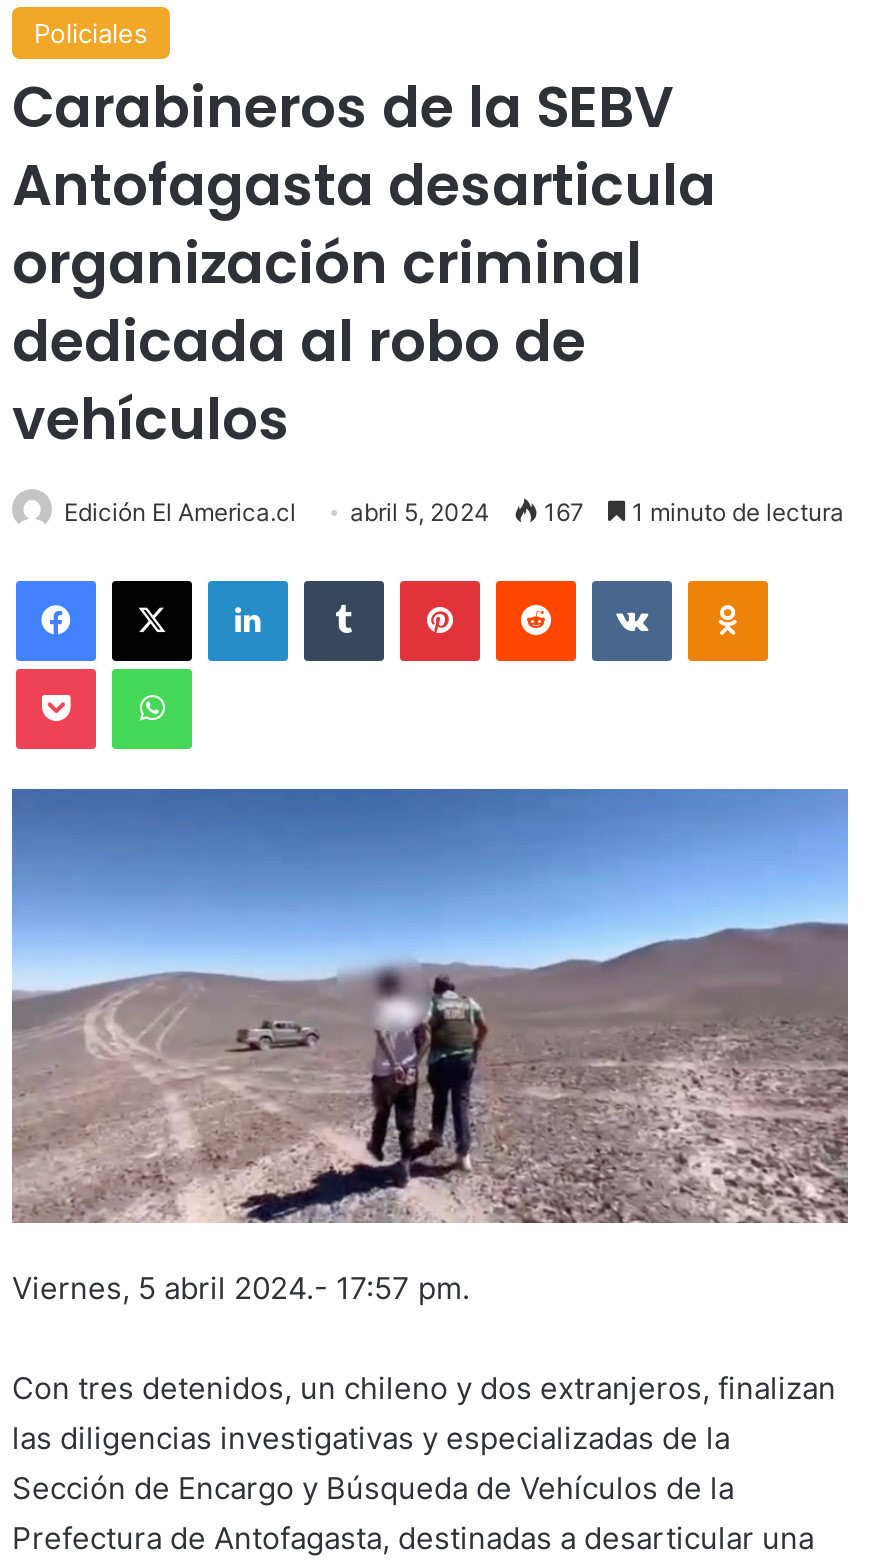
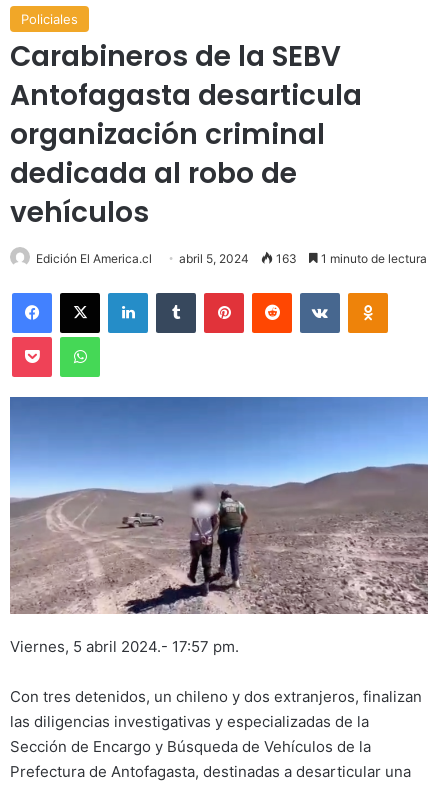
[64,497,844,527] Edición El America.cl abril 5, 2024 167 1 minuto de lectura -> [36,251,427,266] Edición El America.cl abril 5, 2024 163 1 minuto de lectura

